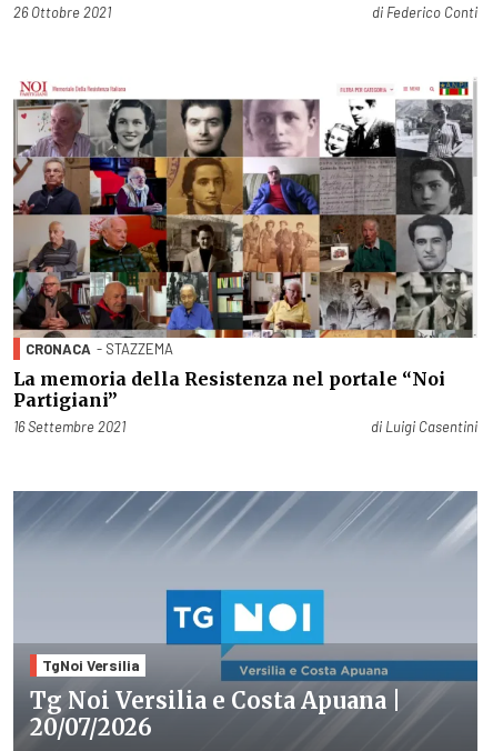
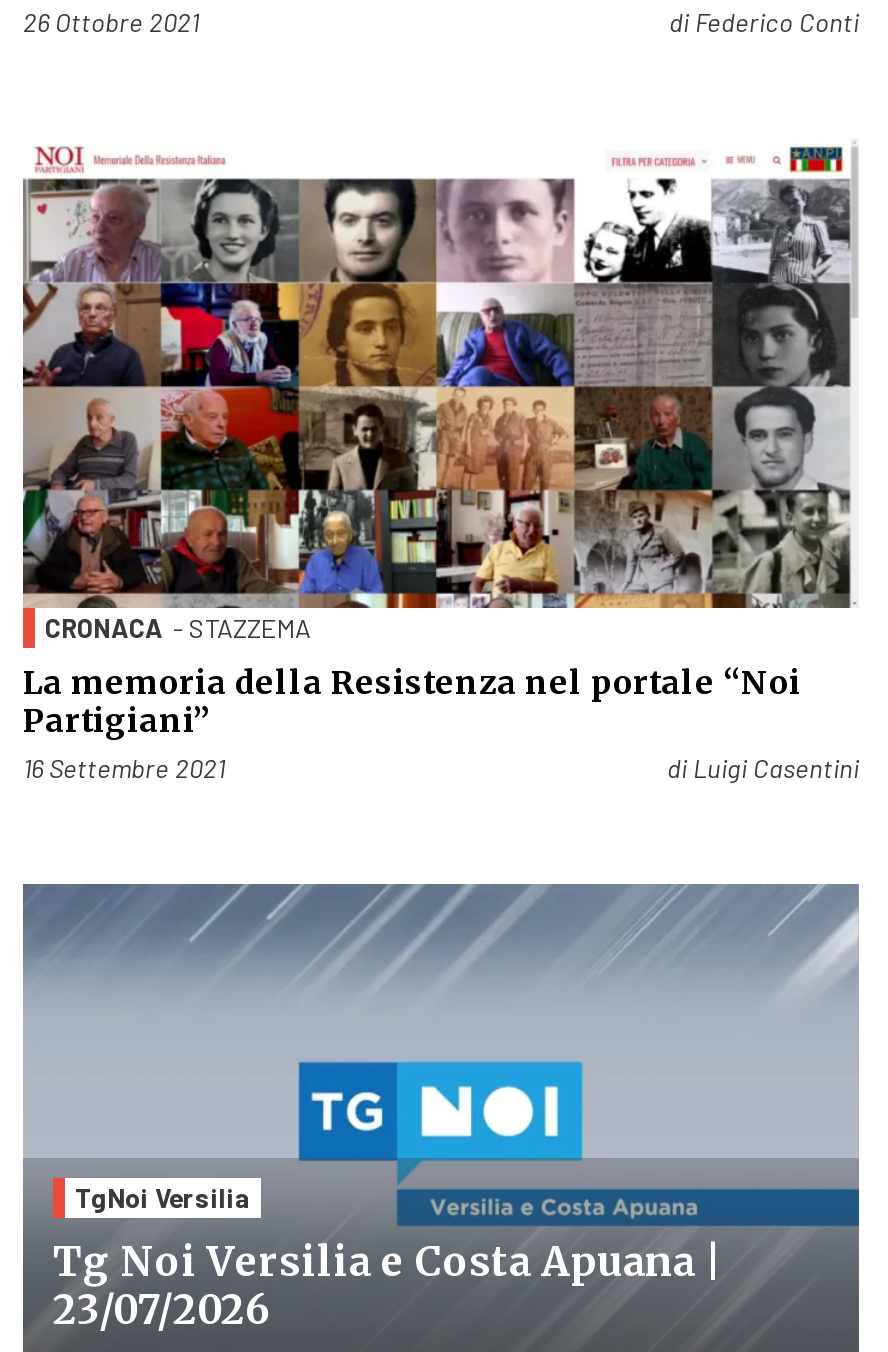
[30,714,152,741] 20/07/2026 -> [53,1285,271,1335] 23/07/2026

